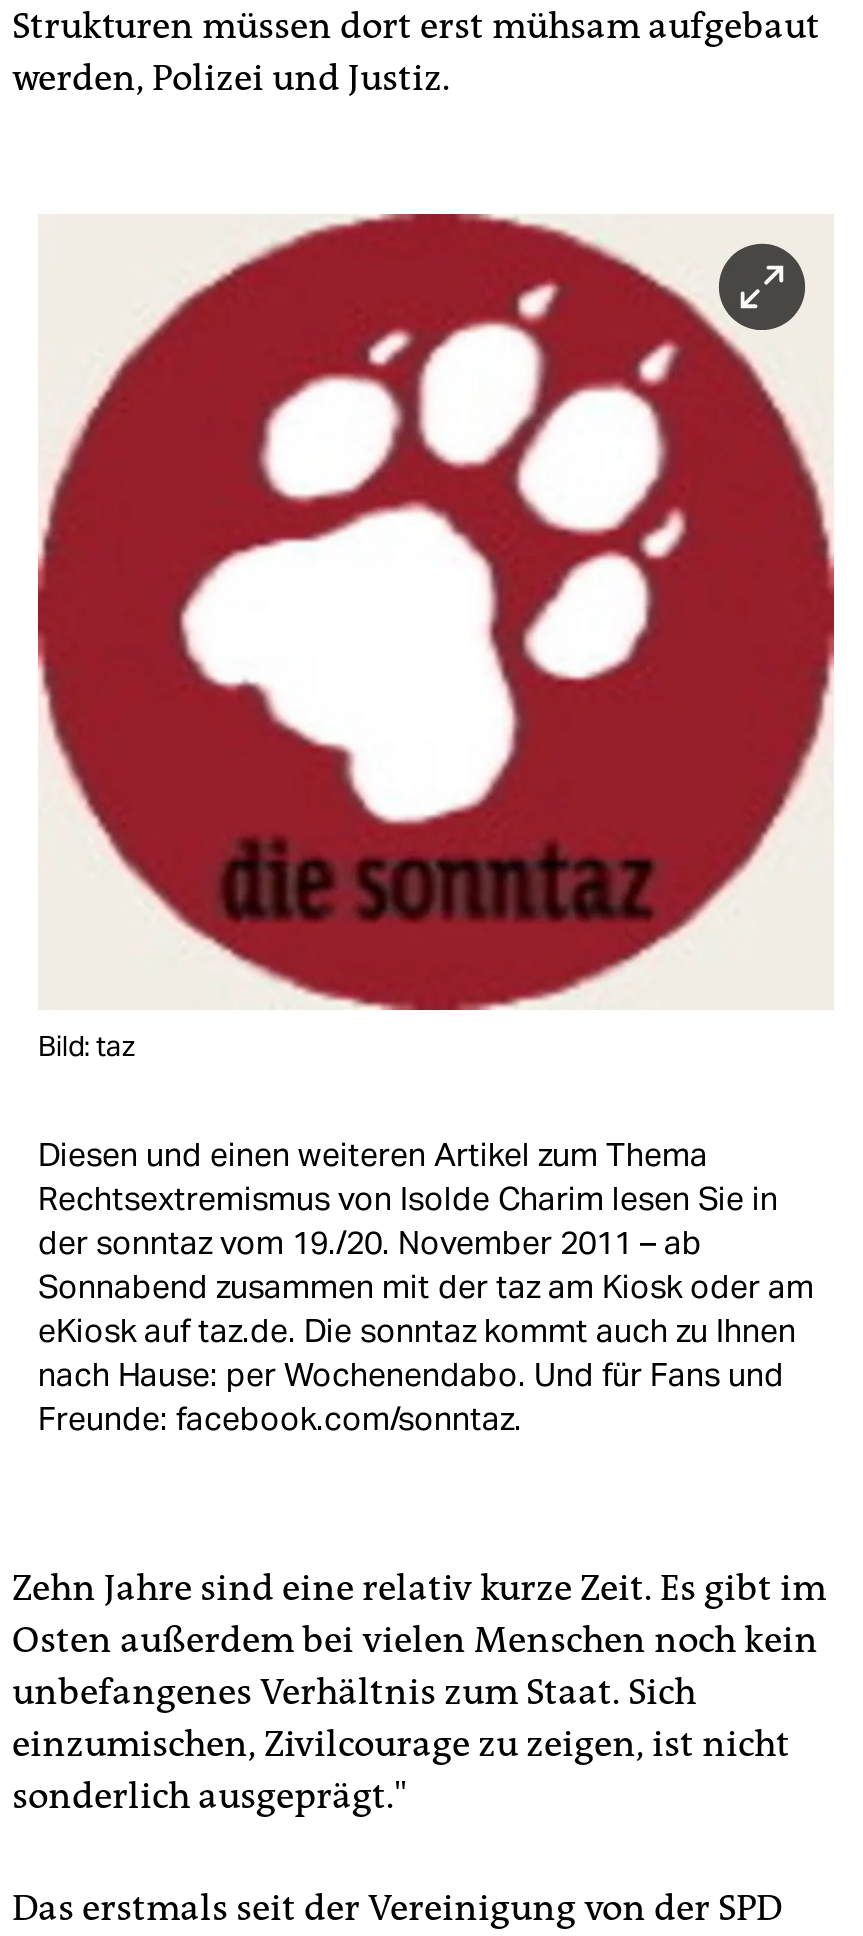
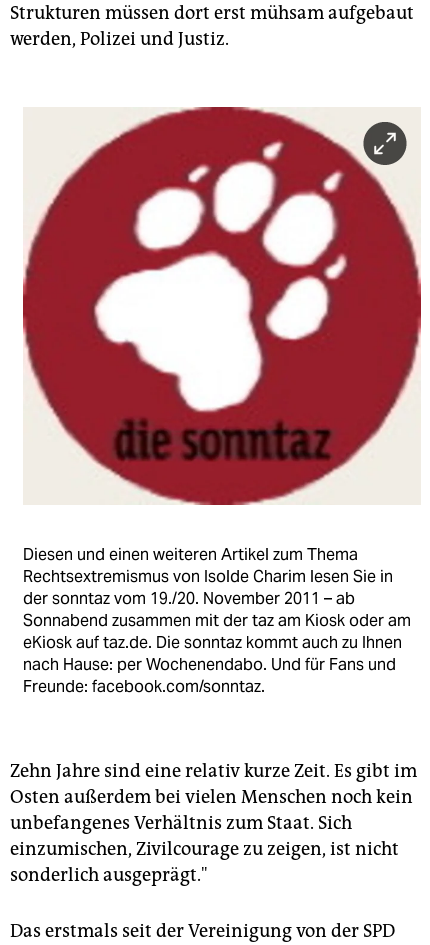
[38,1029,136,1065] Bild: taz -> none

